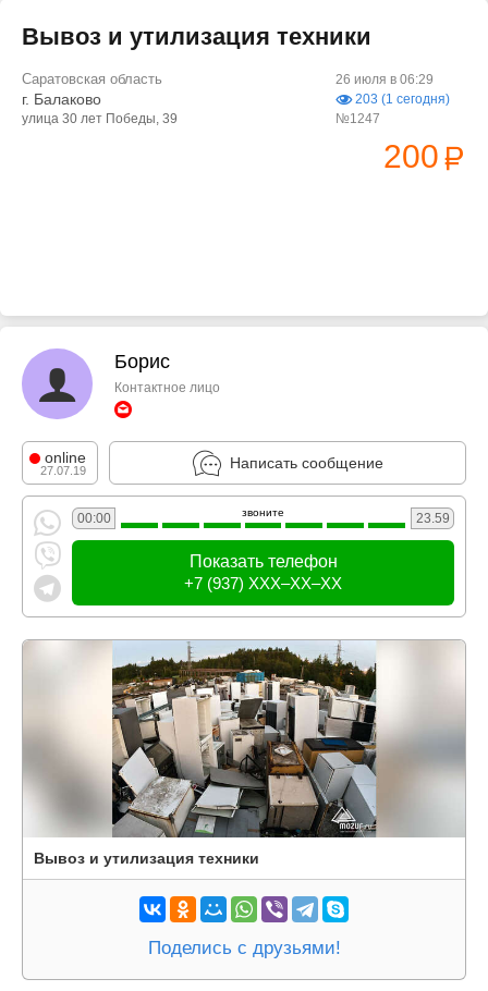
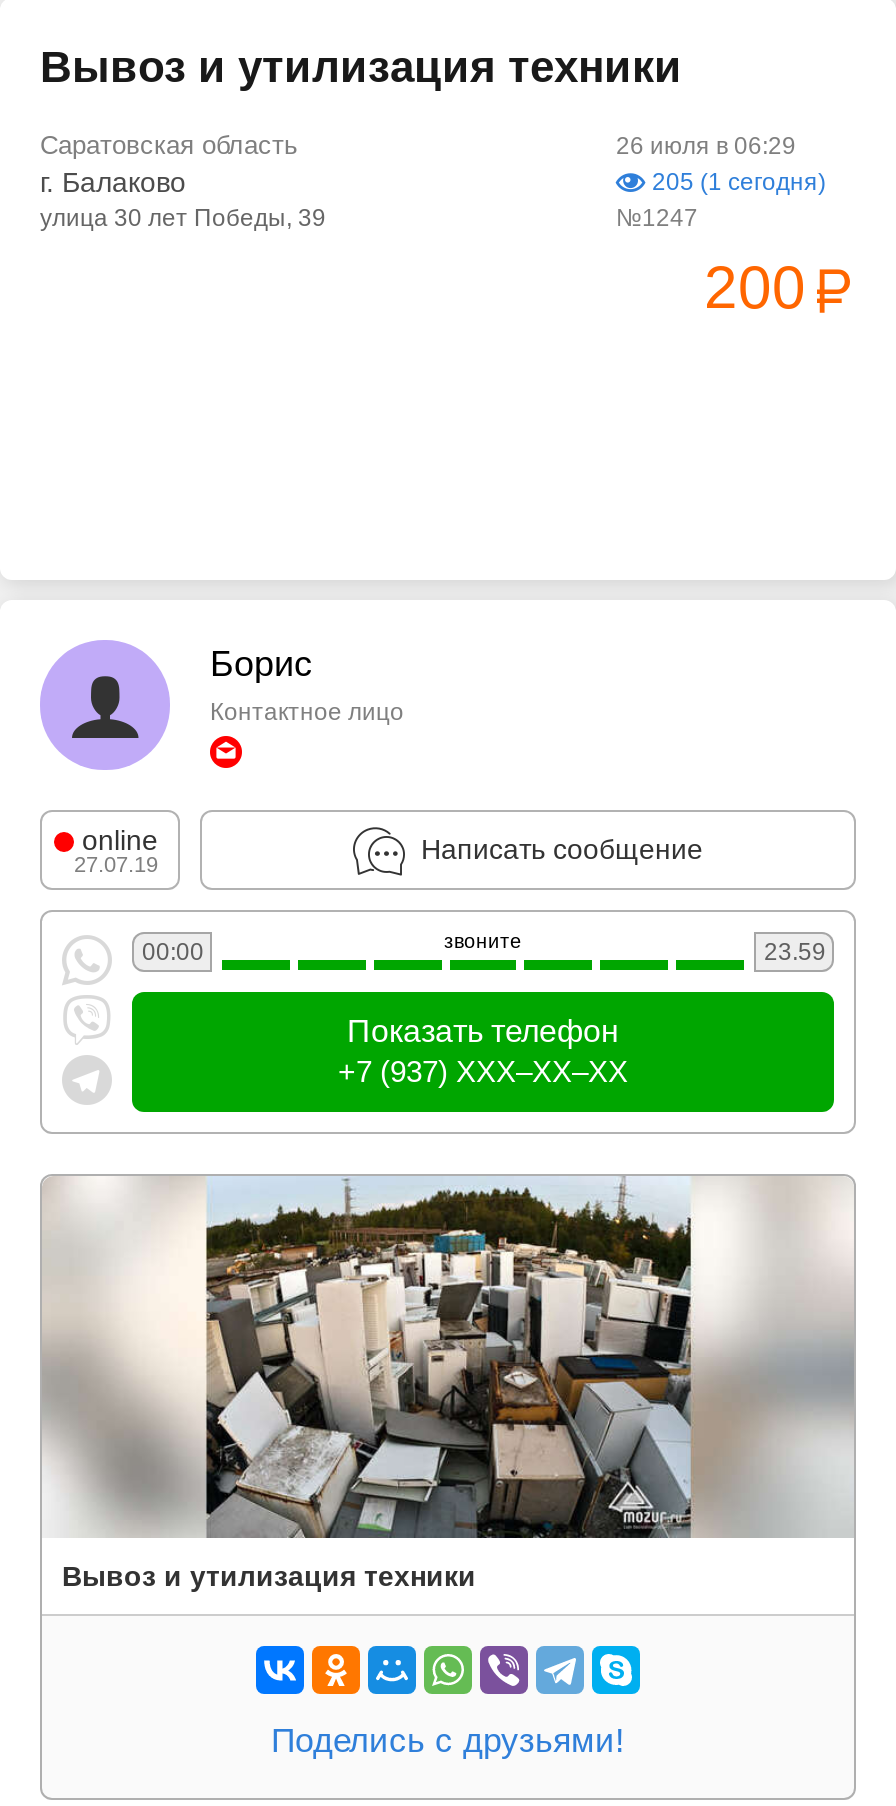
[355,91,450,107] 203 (1 сегодня) -> [652,168,826,196] 205 (1 сегодня)

